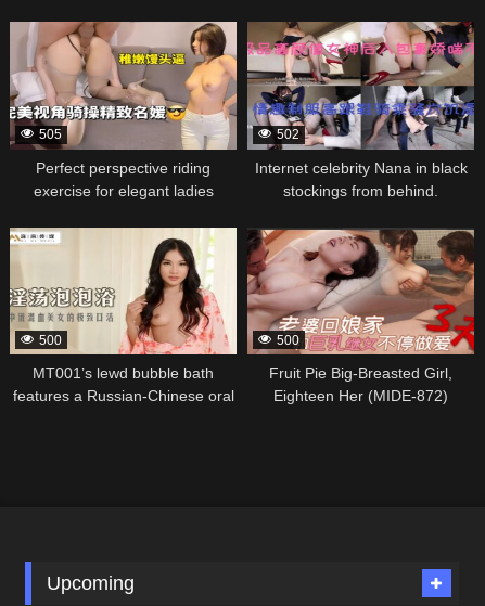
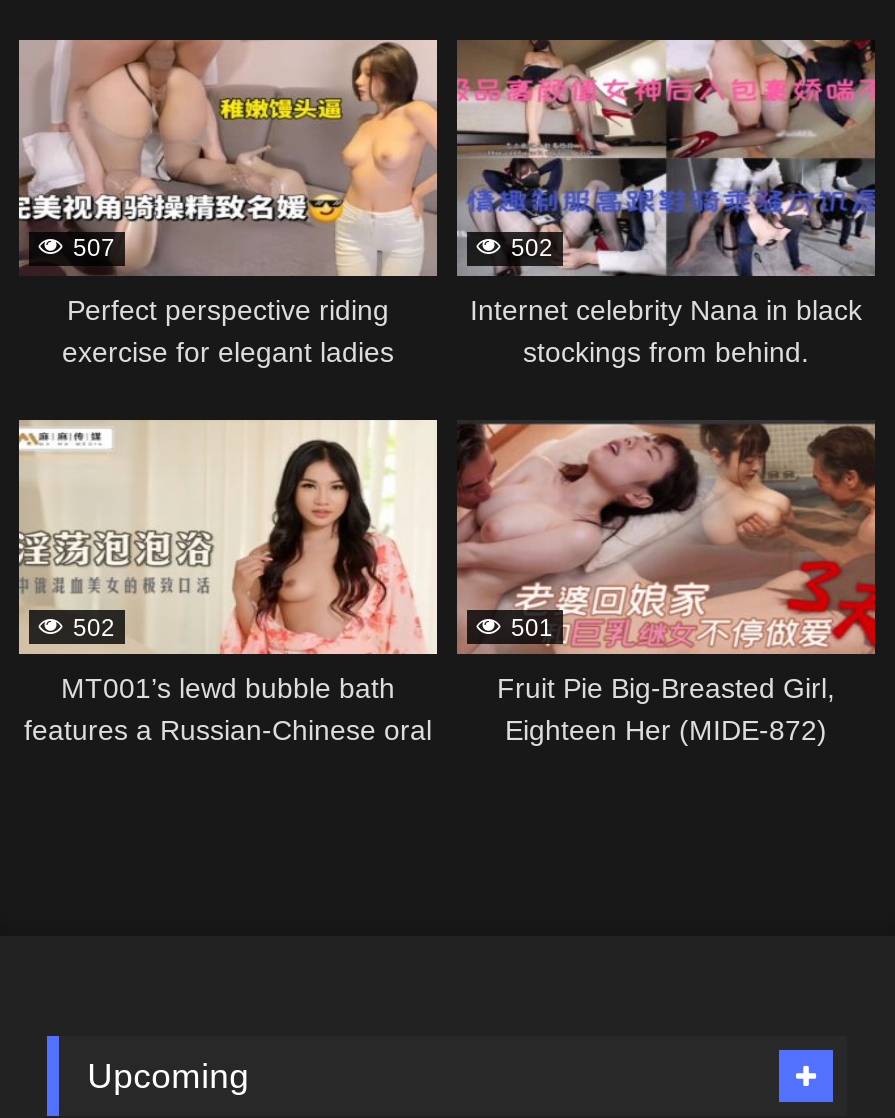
[36,127,62,142] 505 -> [67,234,115,262] 507
[36,333,62,348] 500 -> [67,614,115,642] 502
[273,333,299,348] 500 -> [505,614,553,642] 501

